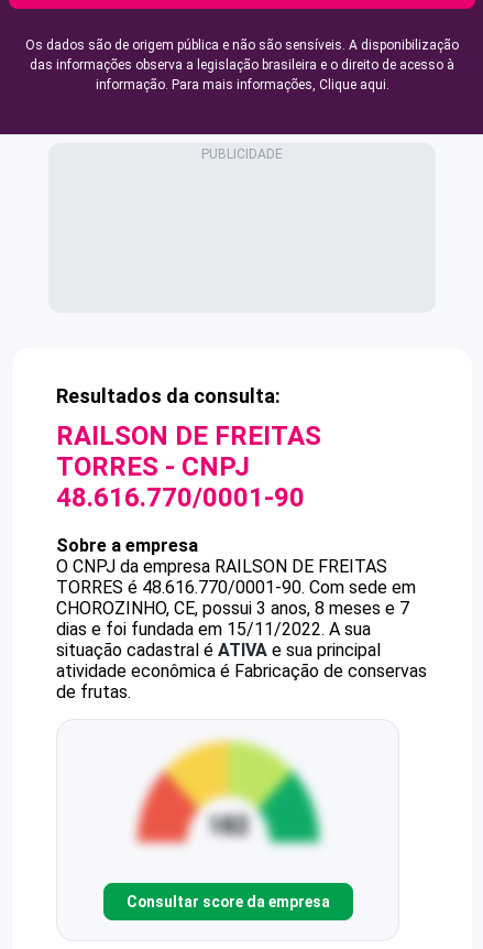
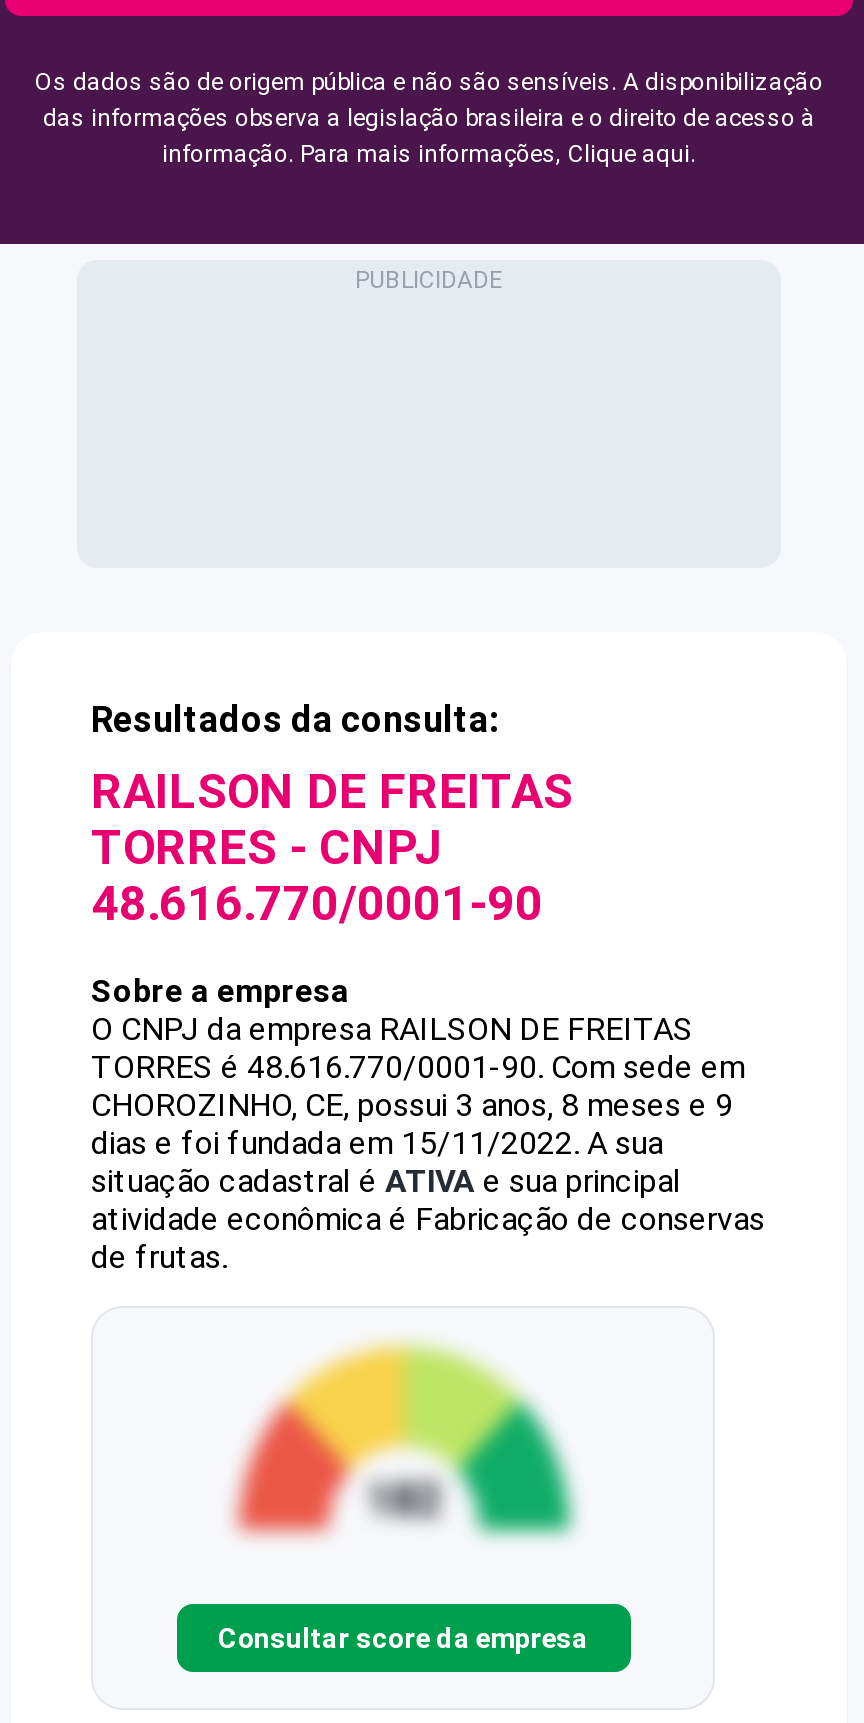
[56,598,409,619] CHOROZINHO, CE, possui 3 anos, 8 meses e 7 -> [91,1086,733,1124] CHOROZINHO, CE, possui 3 anos, 8 meses e 9

